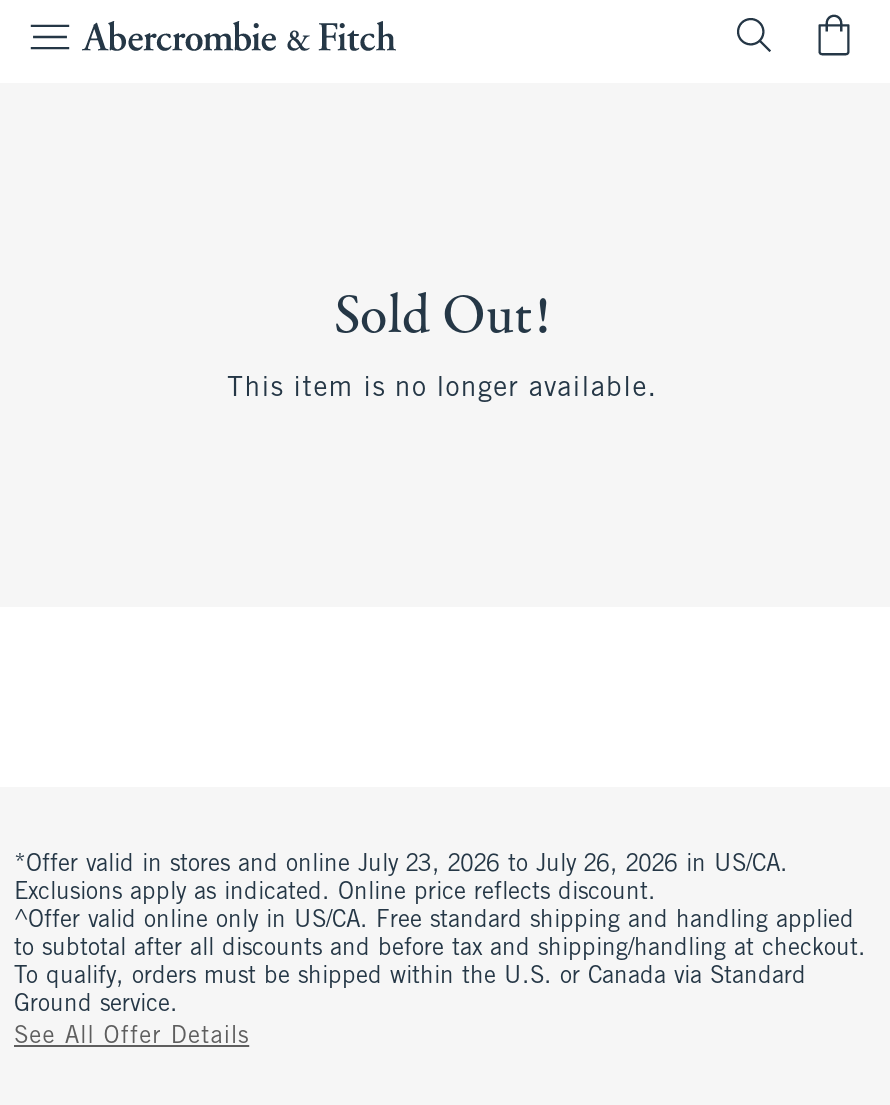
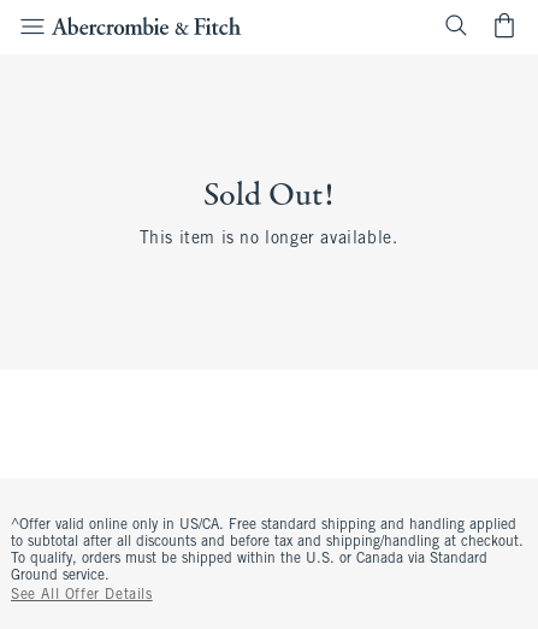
[14,853,788,905] *Offer valid in stores and online July 23, 2026 to July 26, 2026 in US/CA. | Exclusions apply as indicated. Online price reflects discount. -> none

